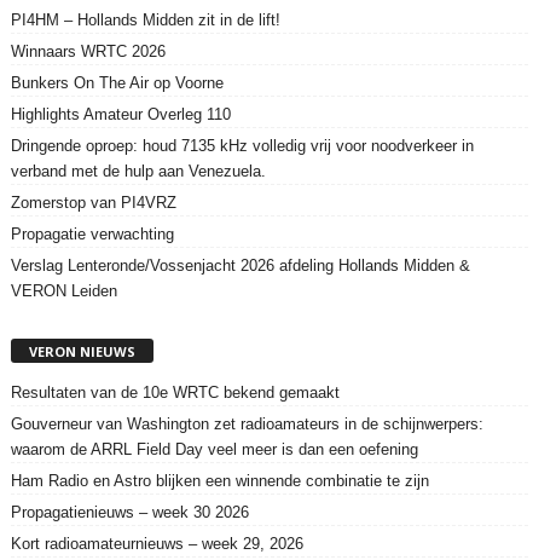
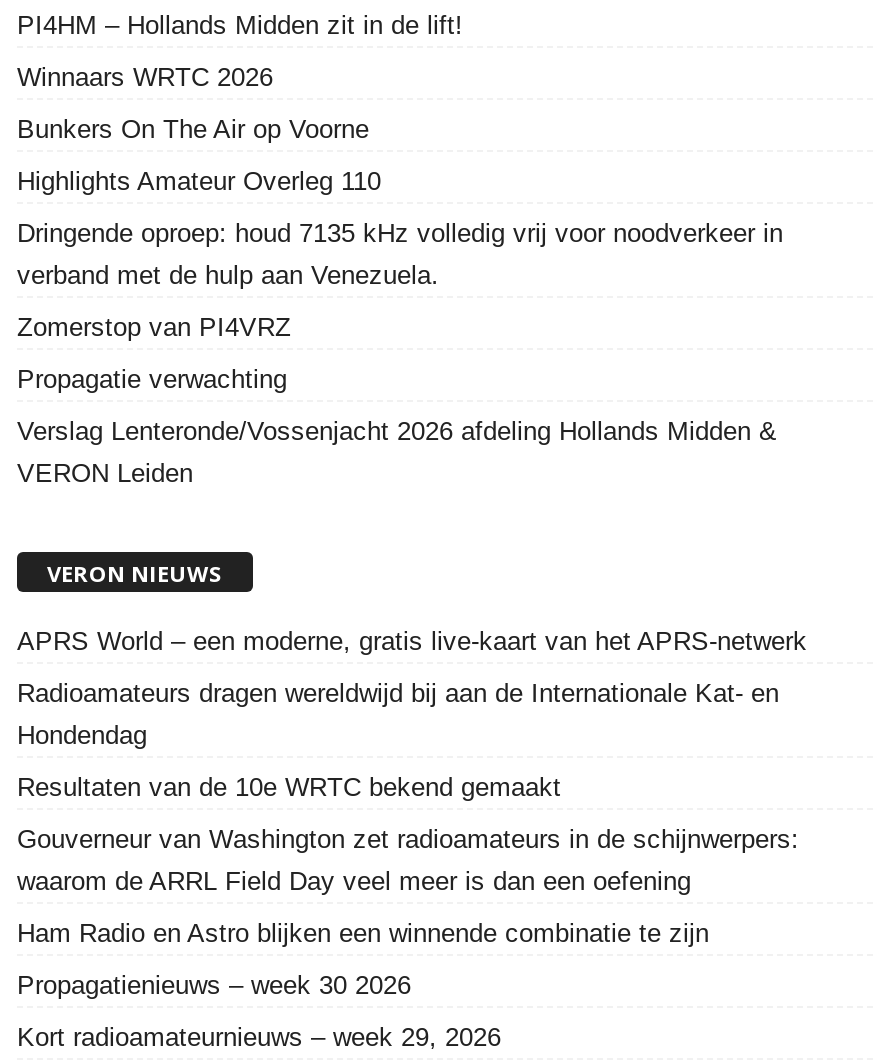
none -> [17,626,807,750] APRS World – een moderne, gratis live-kaart van het APRS-netwerk | Radioamateurs dragen wereldwijd bij aan de Internationale Kat- en | Hondendag

